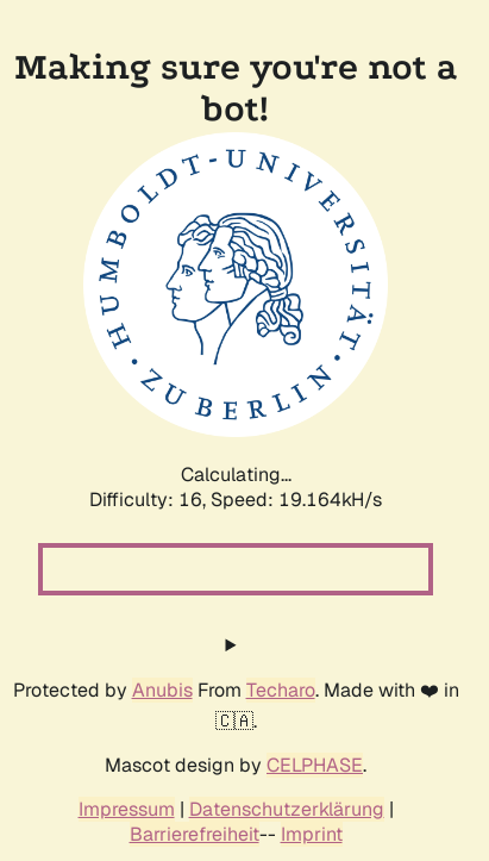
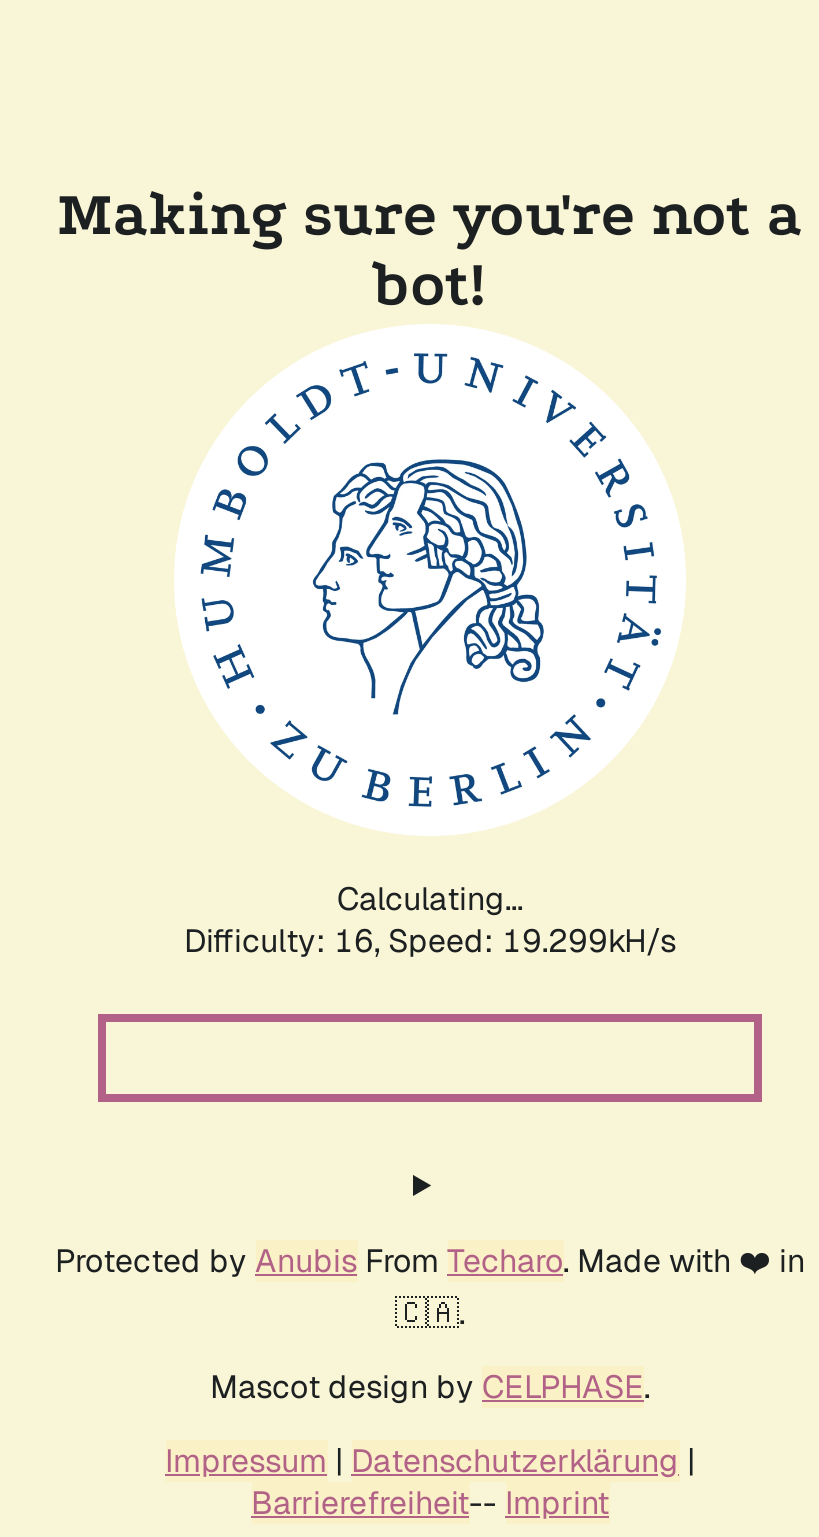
[89,487,382,512] Difficulty: 16, Speed: 19.164kH/s -> [184,920,676,962] Difficulty: 16, Speed: 19.299kH/s

